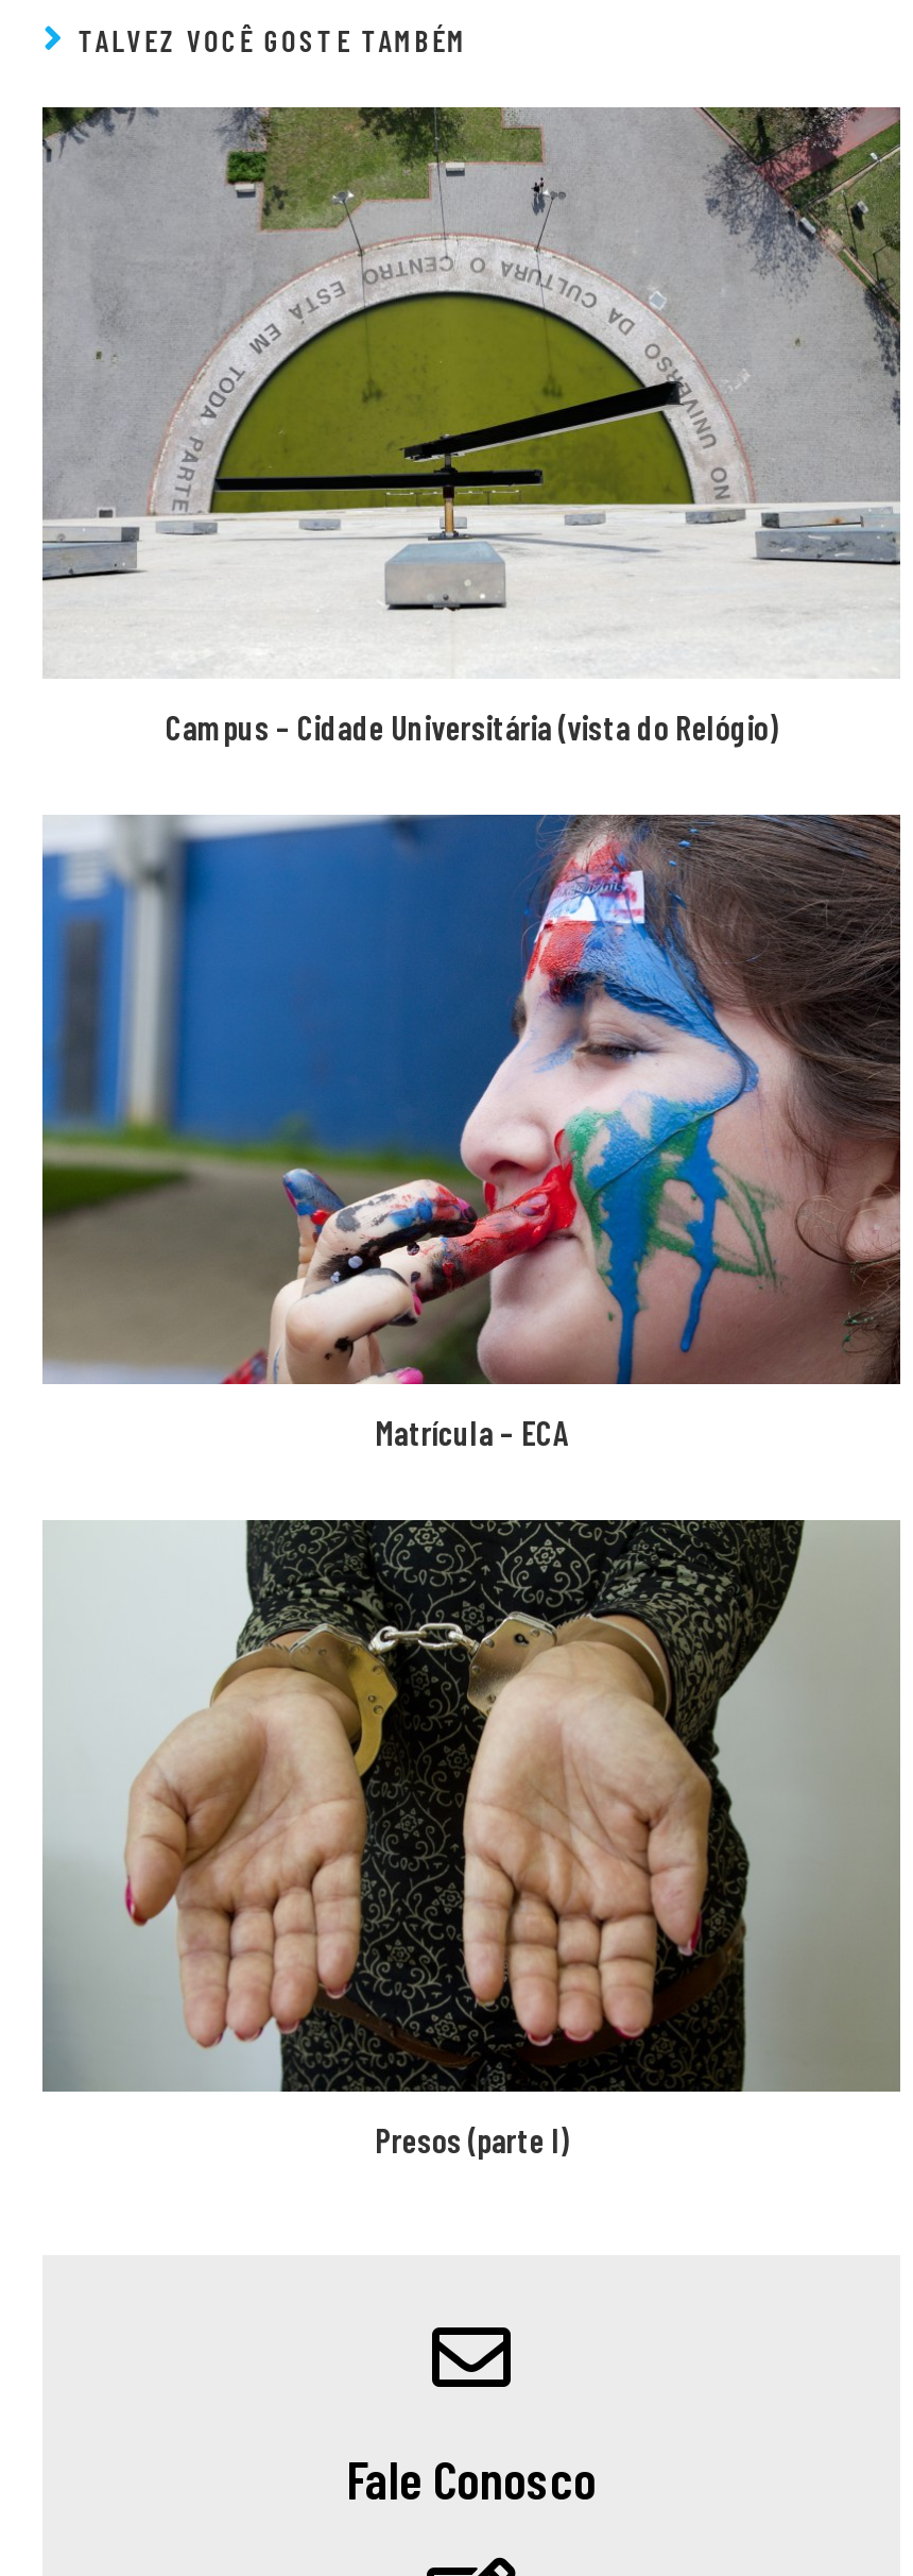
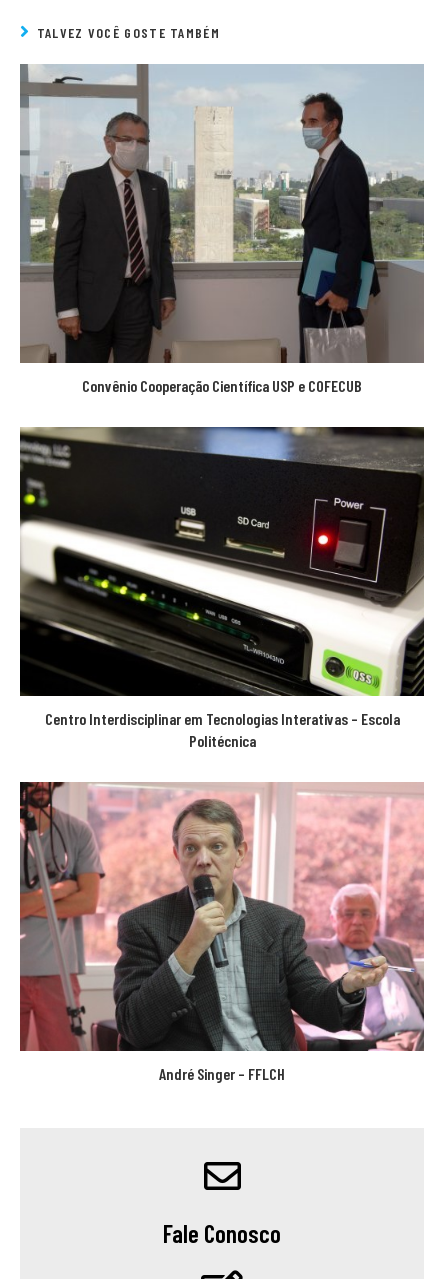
[42,105,902,746] [image] | Campus – Cidade Universitária (vista do Relógio) -> [20,64,424,395] [image] | Convênio Cooperação Científica USP e COFECUB
[40,813,900,1453] [image] | Matrícula – ECA -> [19,426,424,750] [image] | Centro Interdisciplinar em Tecnologias Interativas – Escola | Politécnica
[42,1520,900,2160] [image] | Presos (parte I) -> [19,781,424,1083] [image] | André Singer – FFLCH

